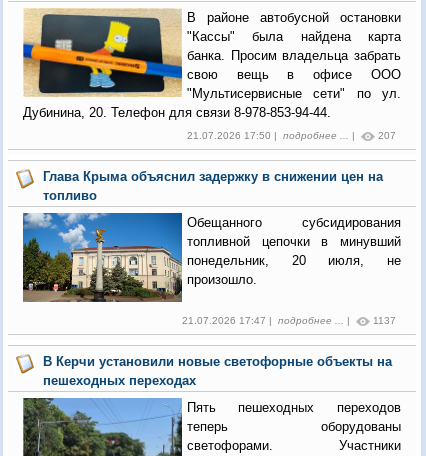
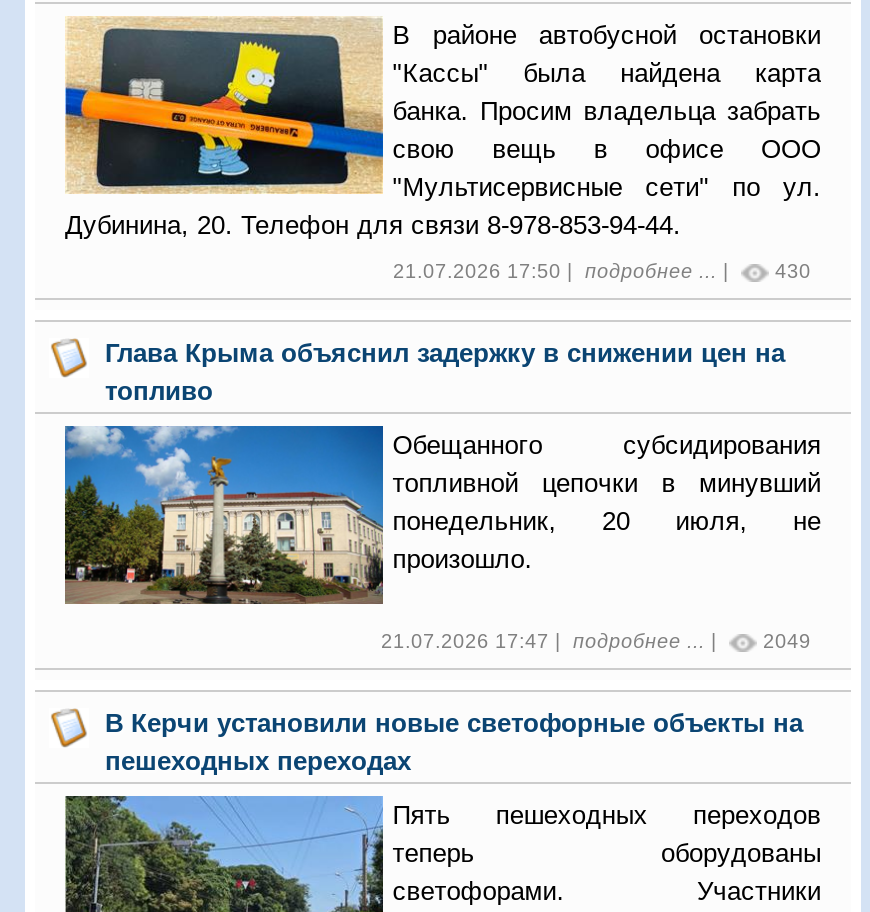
[375,130,396,141] 207 -> [769,260,811,282] 430
[370,315,396,326] 1137 -> [757,630,811,652] 2049

